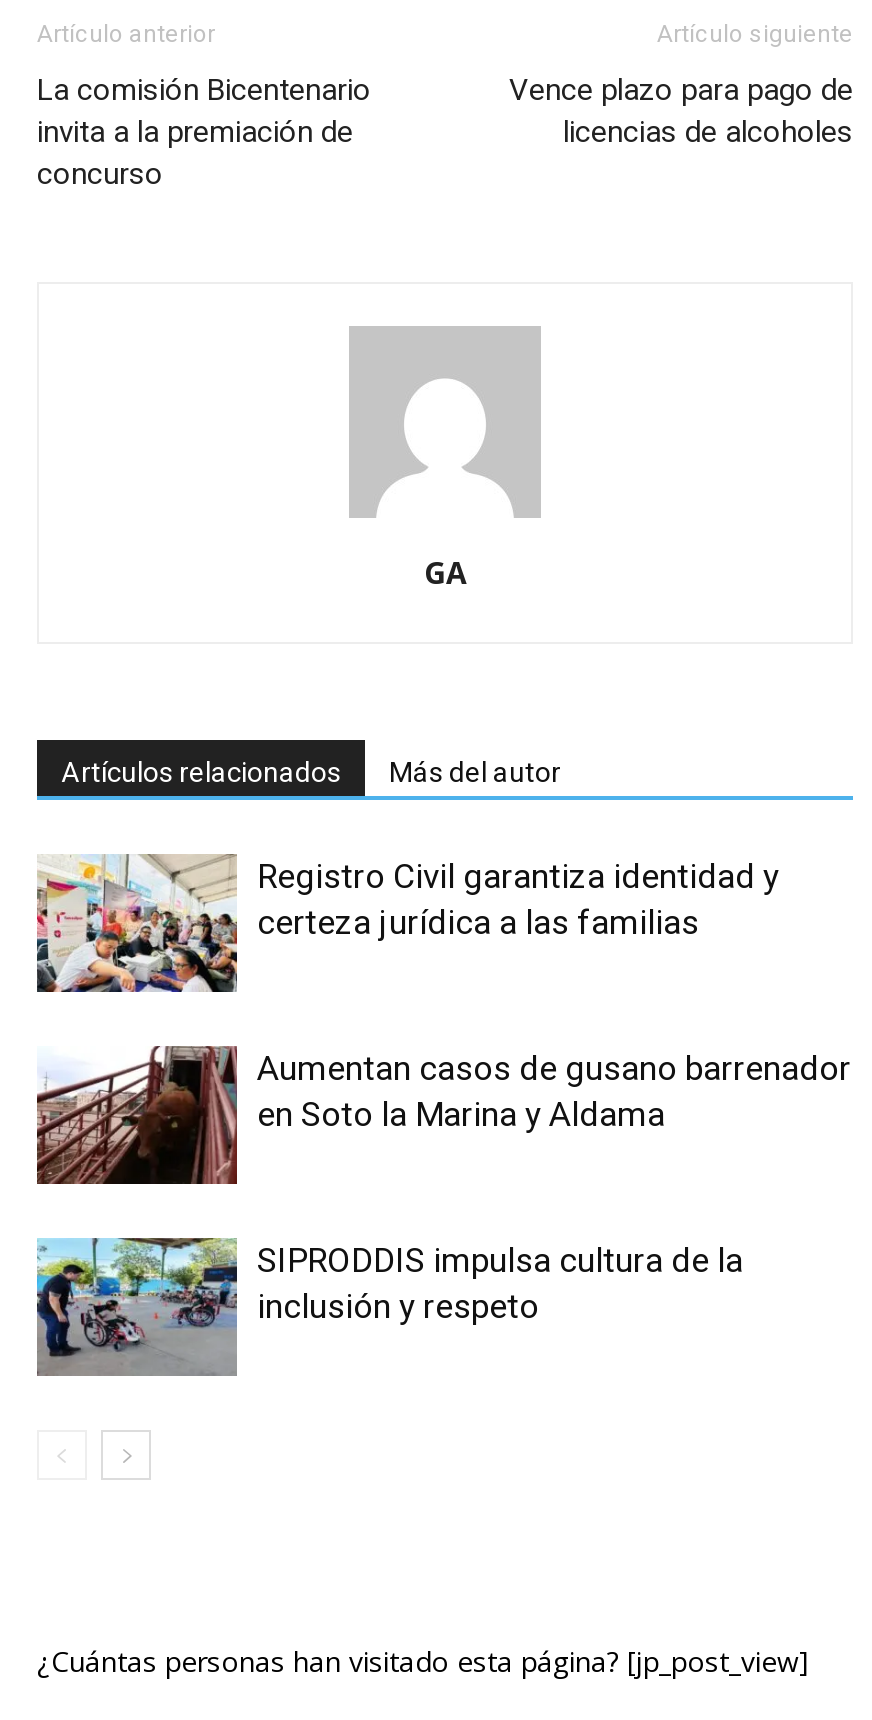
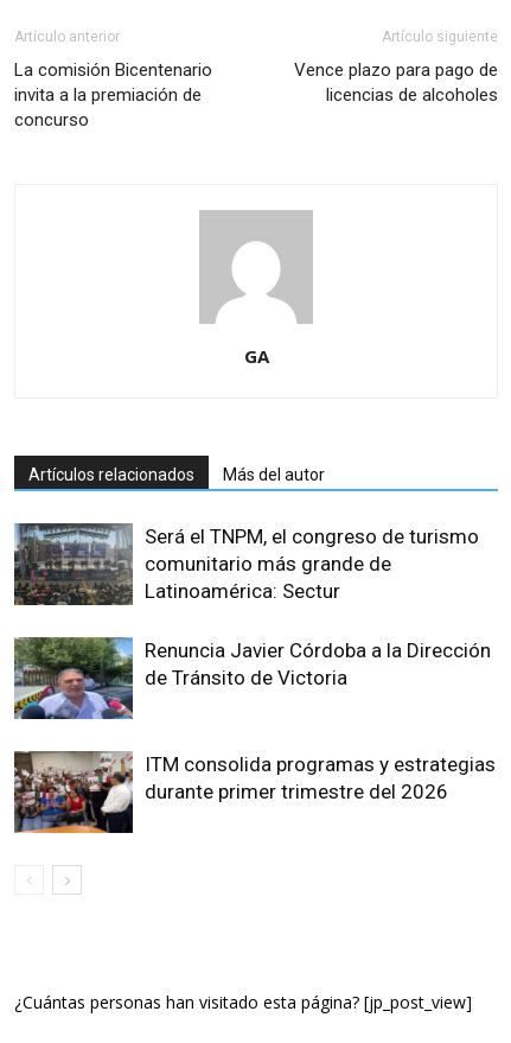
[35,854,779,994] [image] | Registro Civil garantiza identidad y | certeza jurídica a las familias -> [13,522,479,606] [image] | Será el TNPM, el congreso de turismo | comunitario más grande de | Latinoamérica: Sectur
[35,1044,851,1186] [image] | Aumentan casos de gusano barrenador | en Soto la Marina y Aldama -> [13,636,491,720] [image] | Renuncia Javier Córdoba a la Dirección | de Tránsito de Victoria
[35,1238,743,1378] [image] | SIPRODDIS impulsa cultura de la | inclusión y respeto -> [13,750,496,834] [image] | ITM consolida programas y estrategias | durante primer trimestre del 2026

